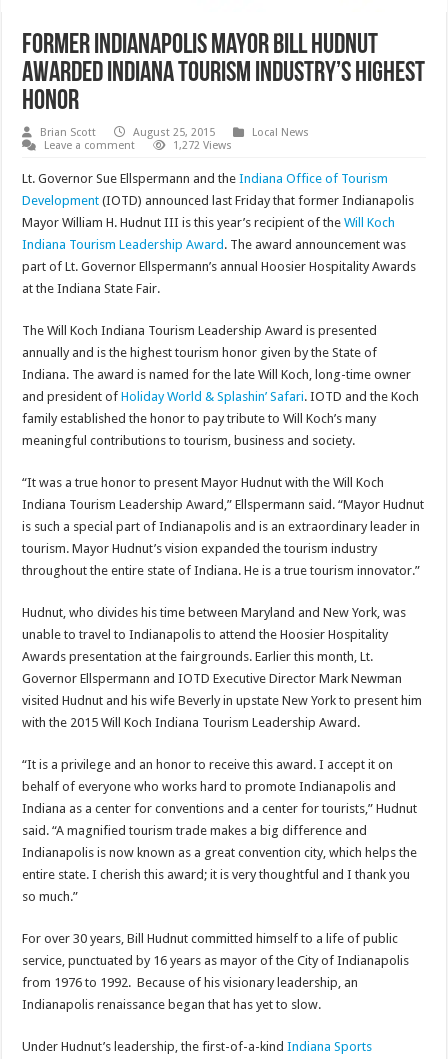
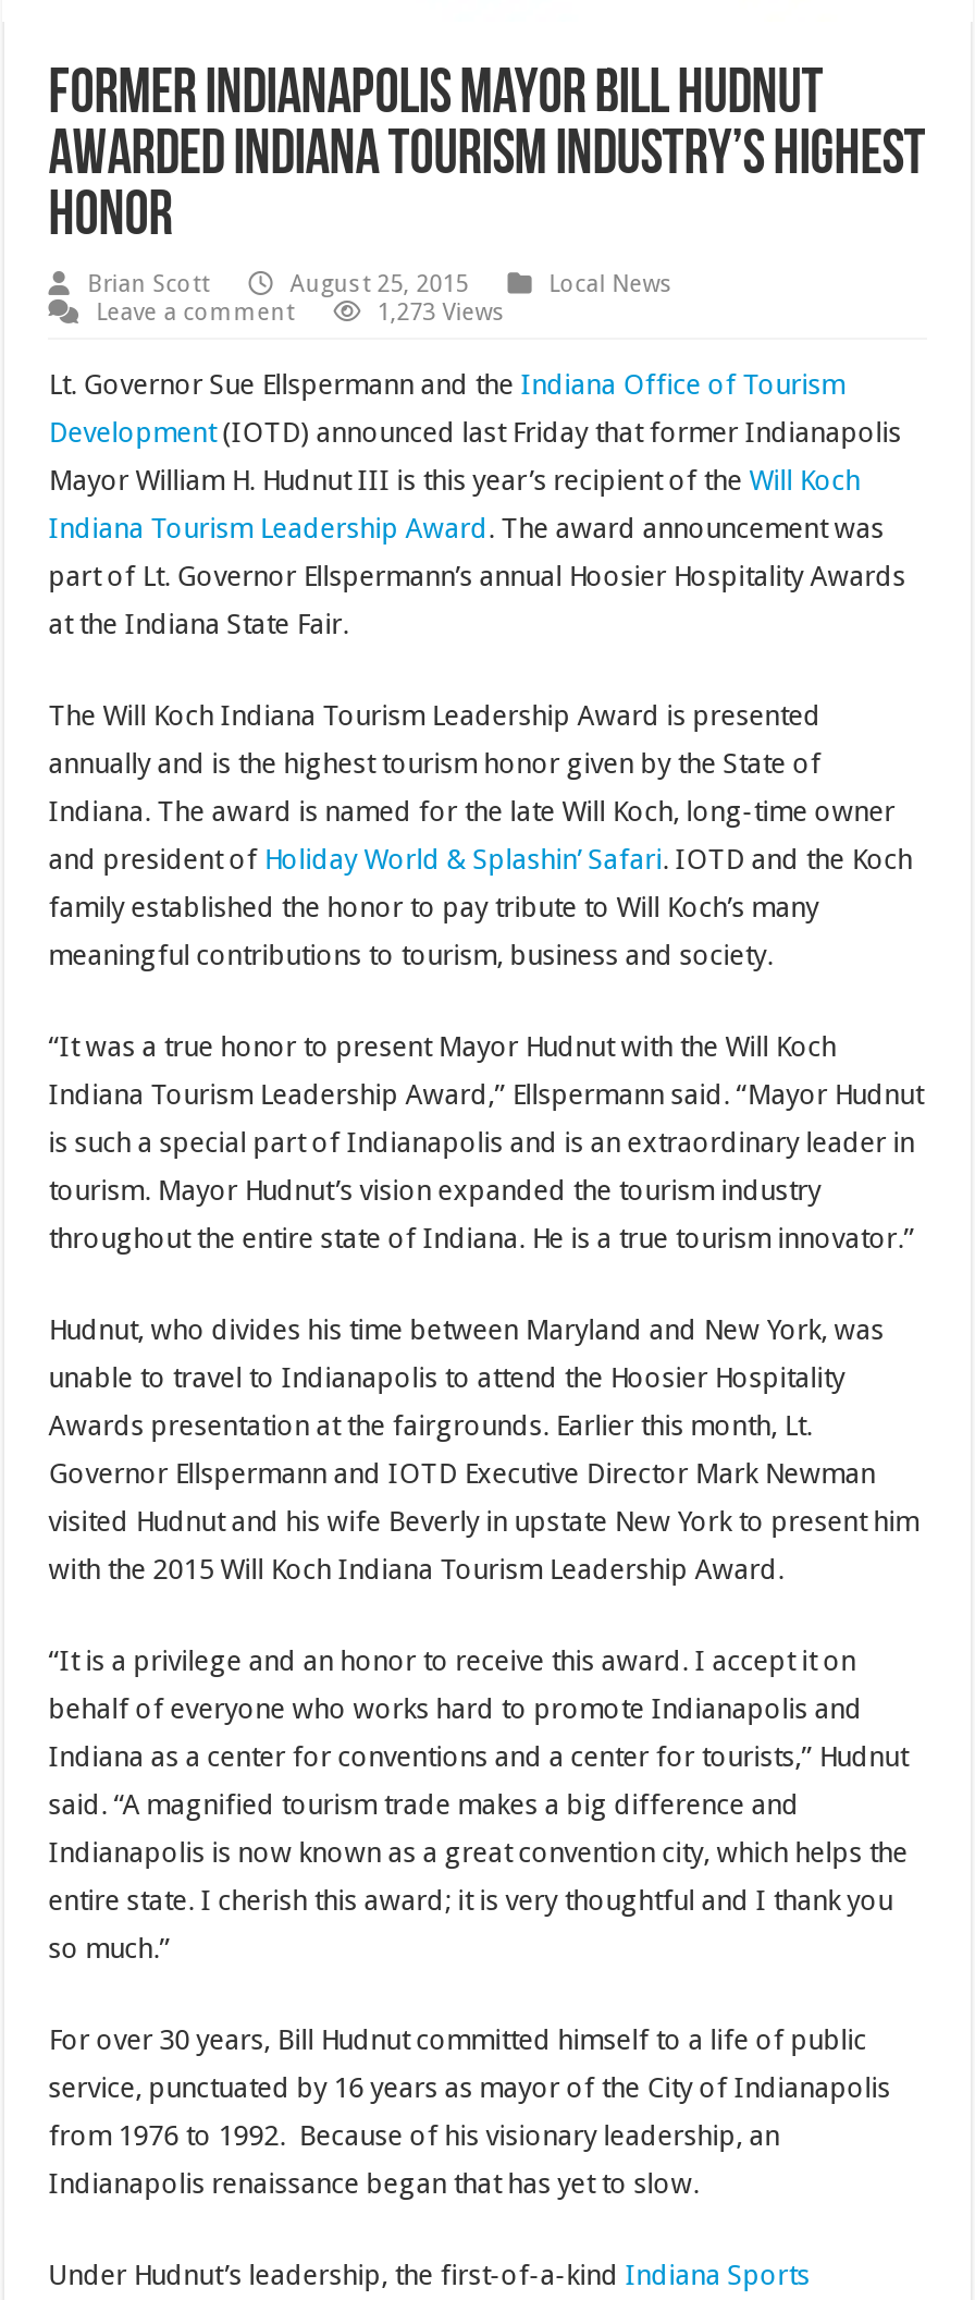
[173,139,232,152] 1,272 Views -> [377,298,505,326] 1,273 Views

